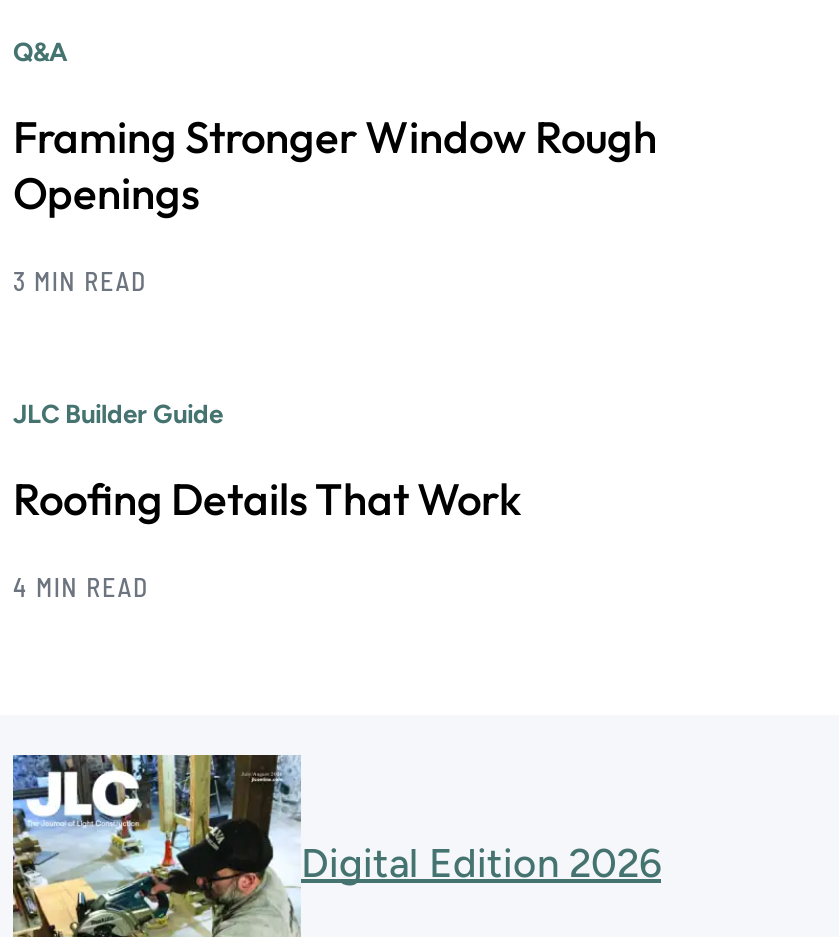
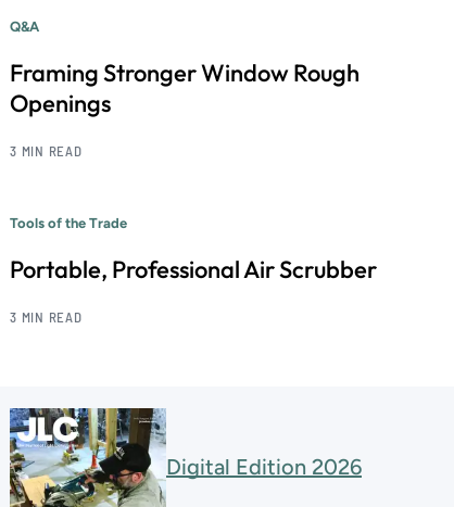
[13,398,223,428] JLC Builder Guide -> [10,215,127,231] Tools of the Trade
[13,470,521,526] Roofing Details That Work -> [10,254,377,284] Portable, Professional Air Scrubber
[13,570,149,602] 4 MIN READ -> [10,308,82,325] 3 MIN READ

